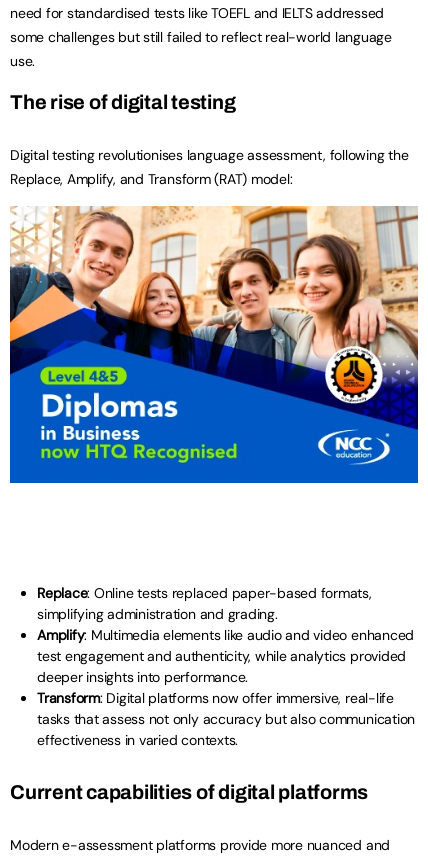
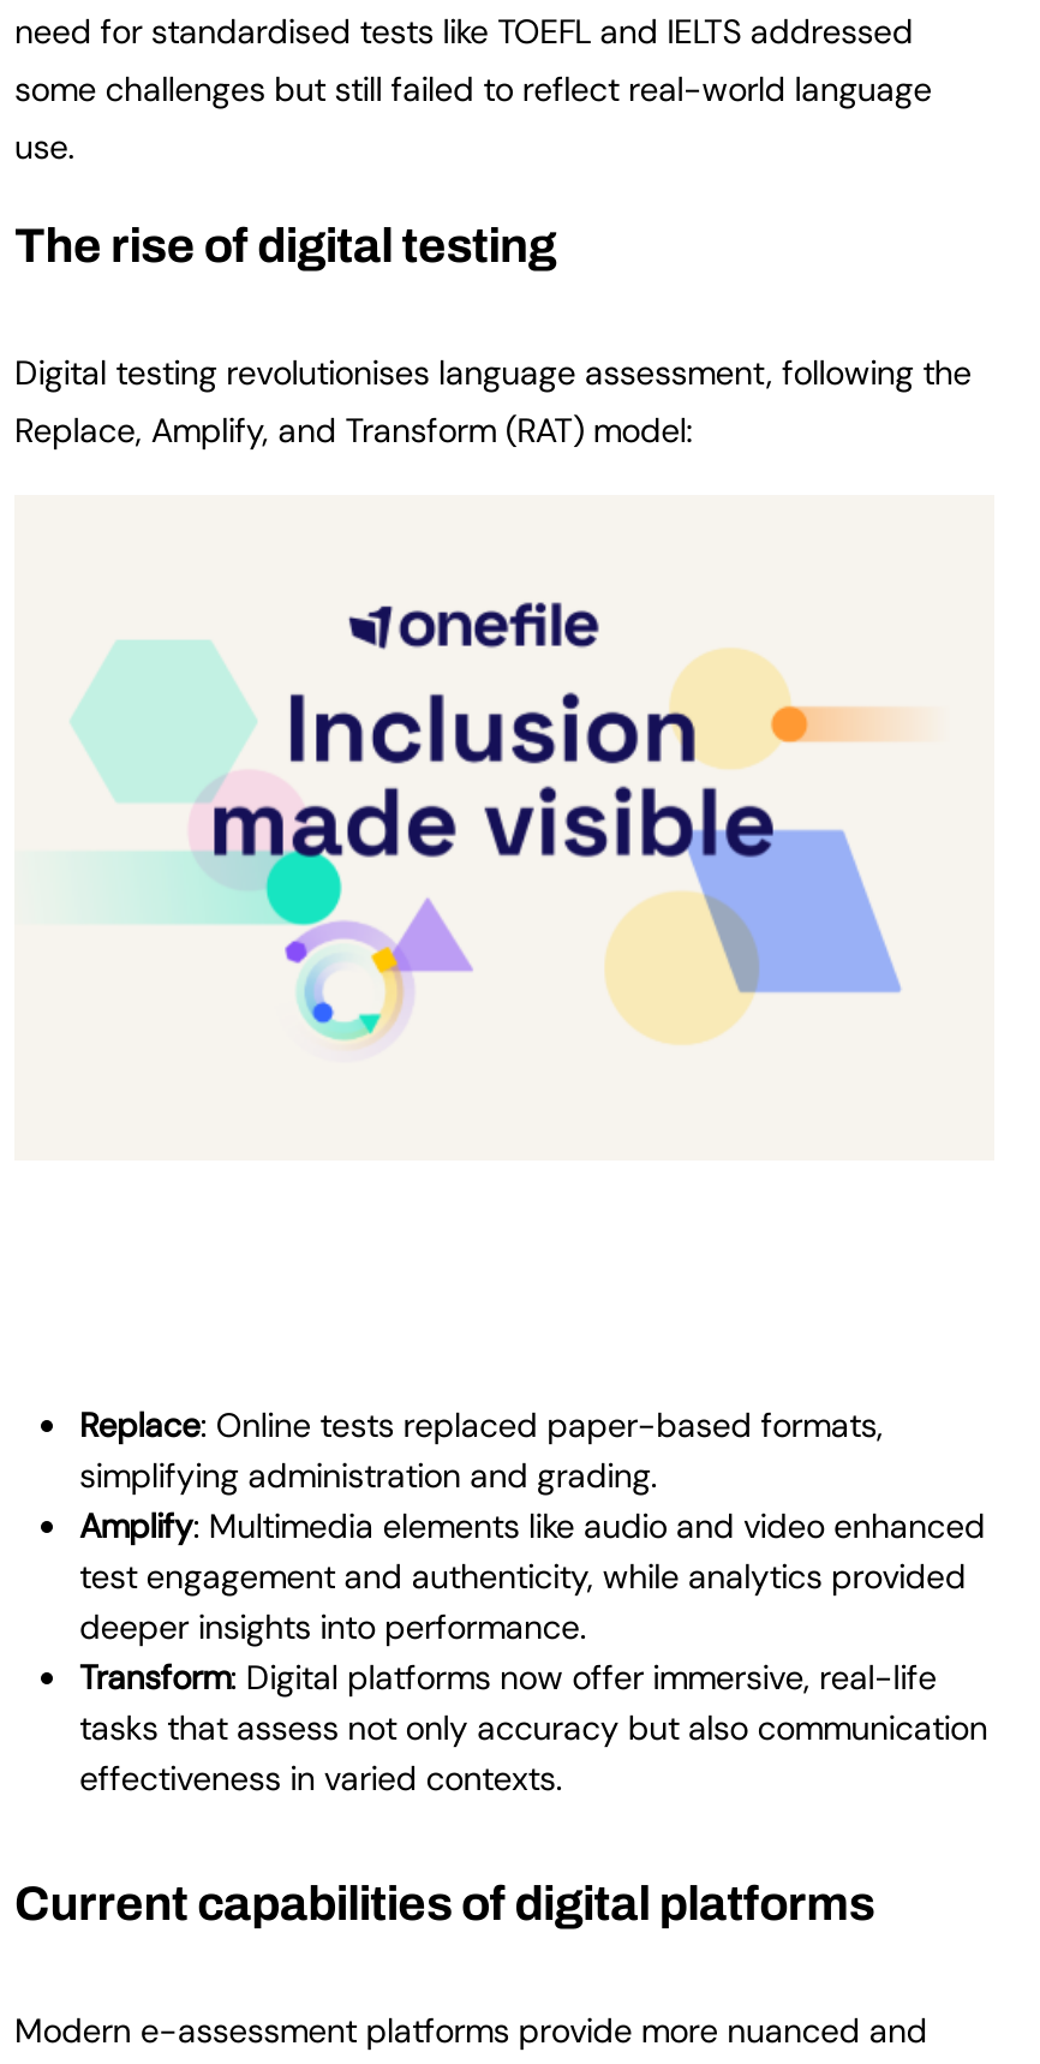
[9,205,419,484] [image] -> [14,495,994,1161] [image]

